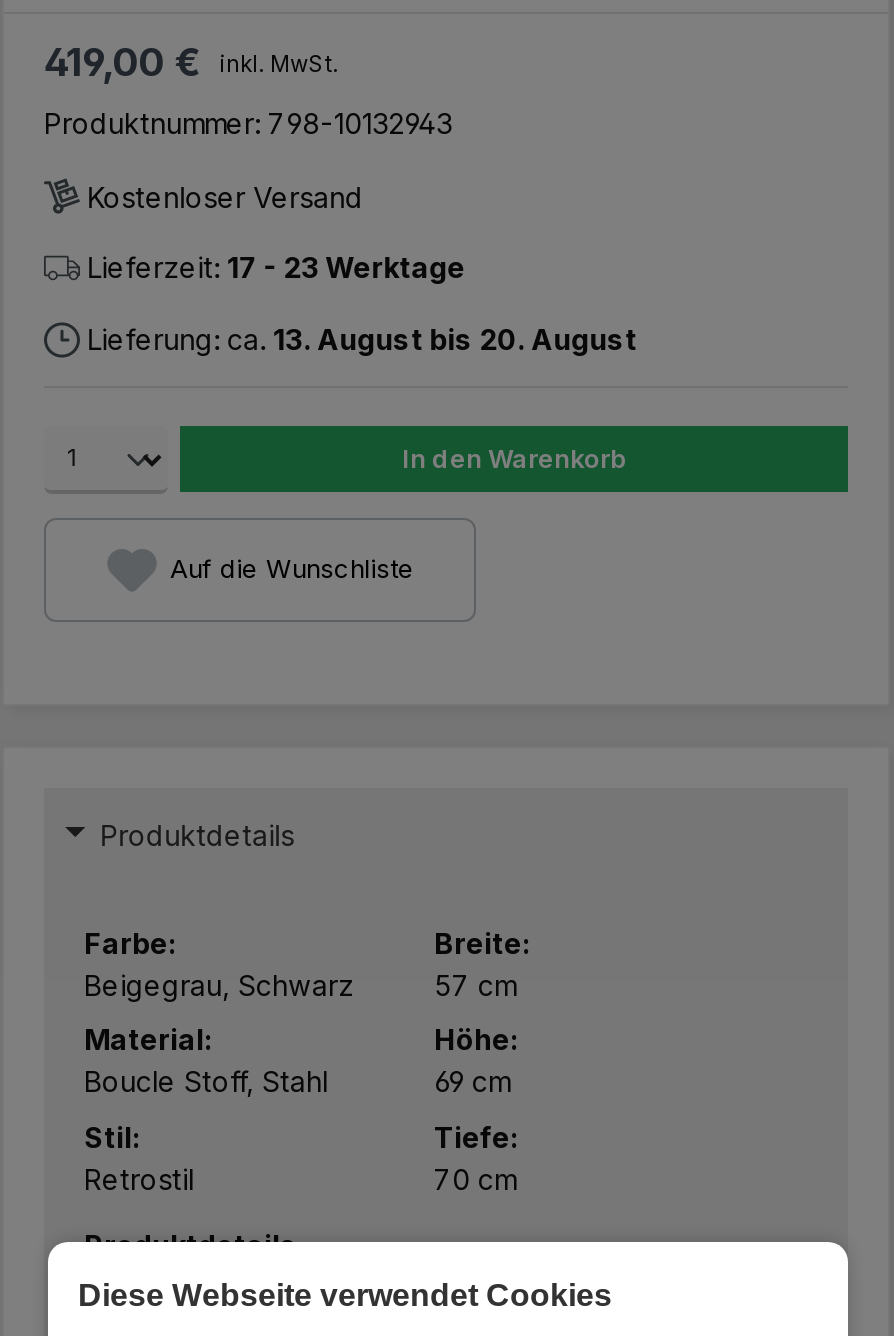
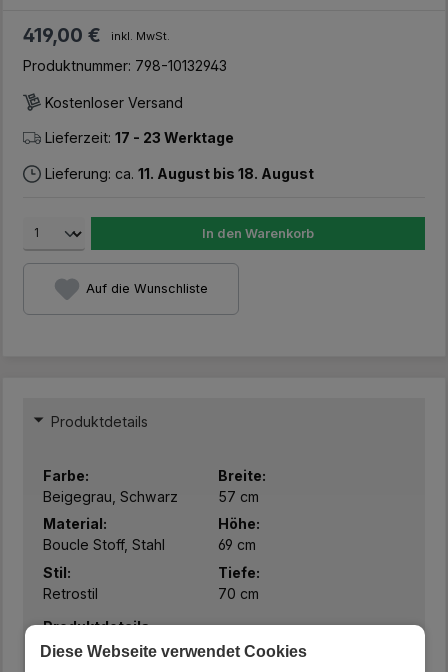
[79,322,637,356] Lieferung: ca. 13. August bis 20. August -> [41,165,314,182] Lieferung: ca. 11. August bis 18. August

